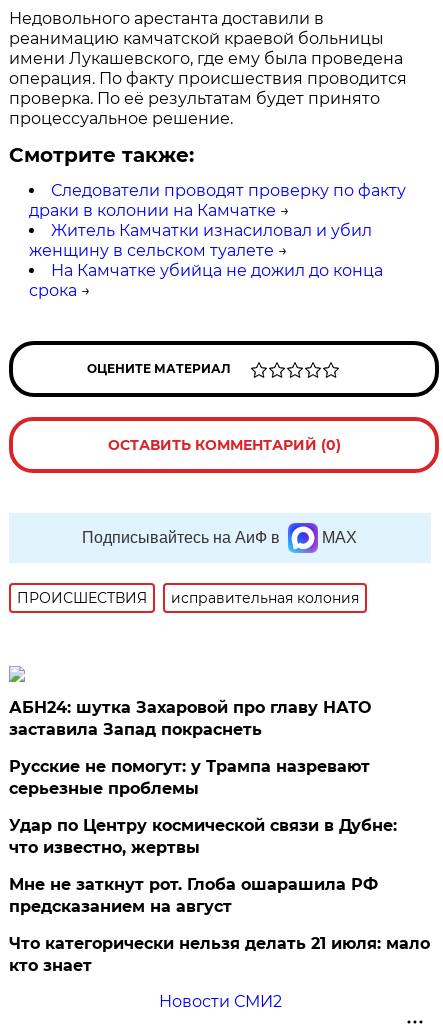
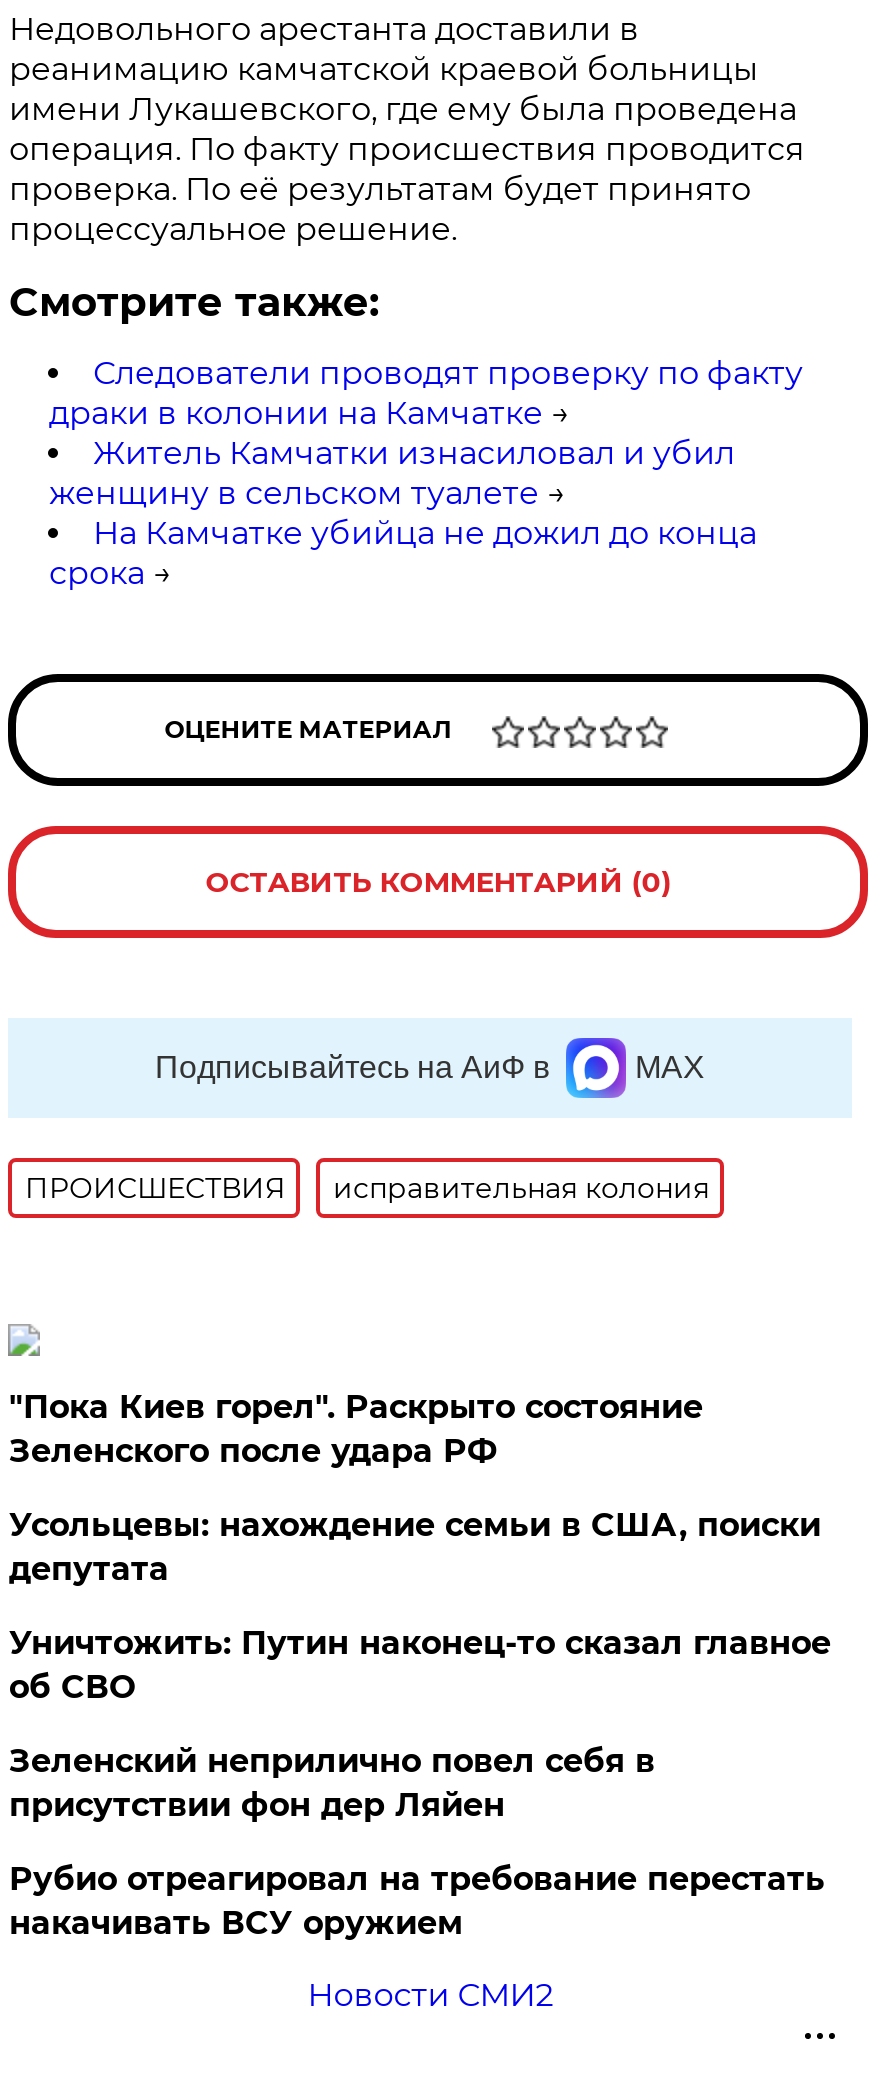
[9,698,371,739] АБН24: шутка Захаровой про главу НАТО | заставила Запад покраснеть -> [9,1388,703,1470] "Пока Киев горел". Раскрыто состояние | Зеленского после удара РФ
[9,757,370,798] Русские не помогут: у Трампа назревают | серьезные проблемы -> [9,1506,821,1588] Усольцевы: нахождение семьи в США, поиски | депутата
[9,816,397,857] Удар по Центру космической связи в Дубне: | что известно, жертвы -> [9,1624,831,1706] Уничтожить: Путин наконец-то сказал главное | об СВО
[9,875,378,916] Мне не заткнут рот. Глоба ошарашила РФ | предсказанием на август -> [9,1742,655,1824] Зеленский неприлично повел cебя в | присутствии фон дер Ляйен
[9,934,430,975] Что категорически нельзя делать 21 июля: мало | кто знает -> [9,1860,825,1942] Рубио отреагировал на требование перестать | накачивать ВСУ оружием

